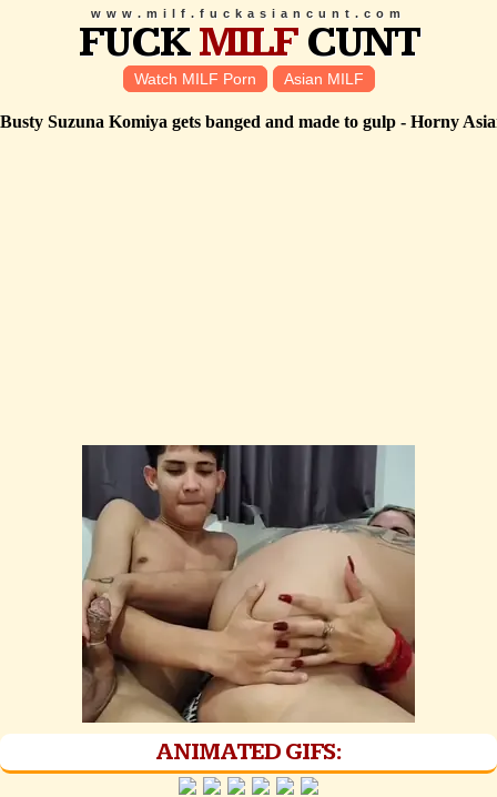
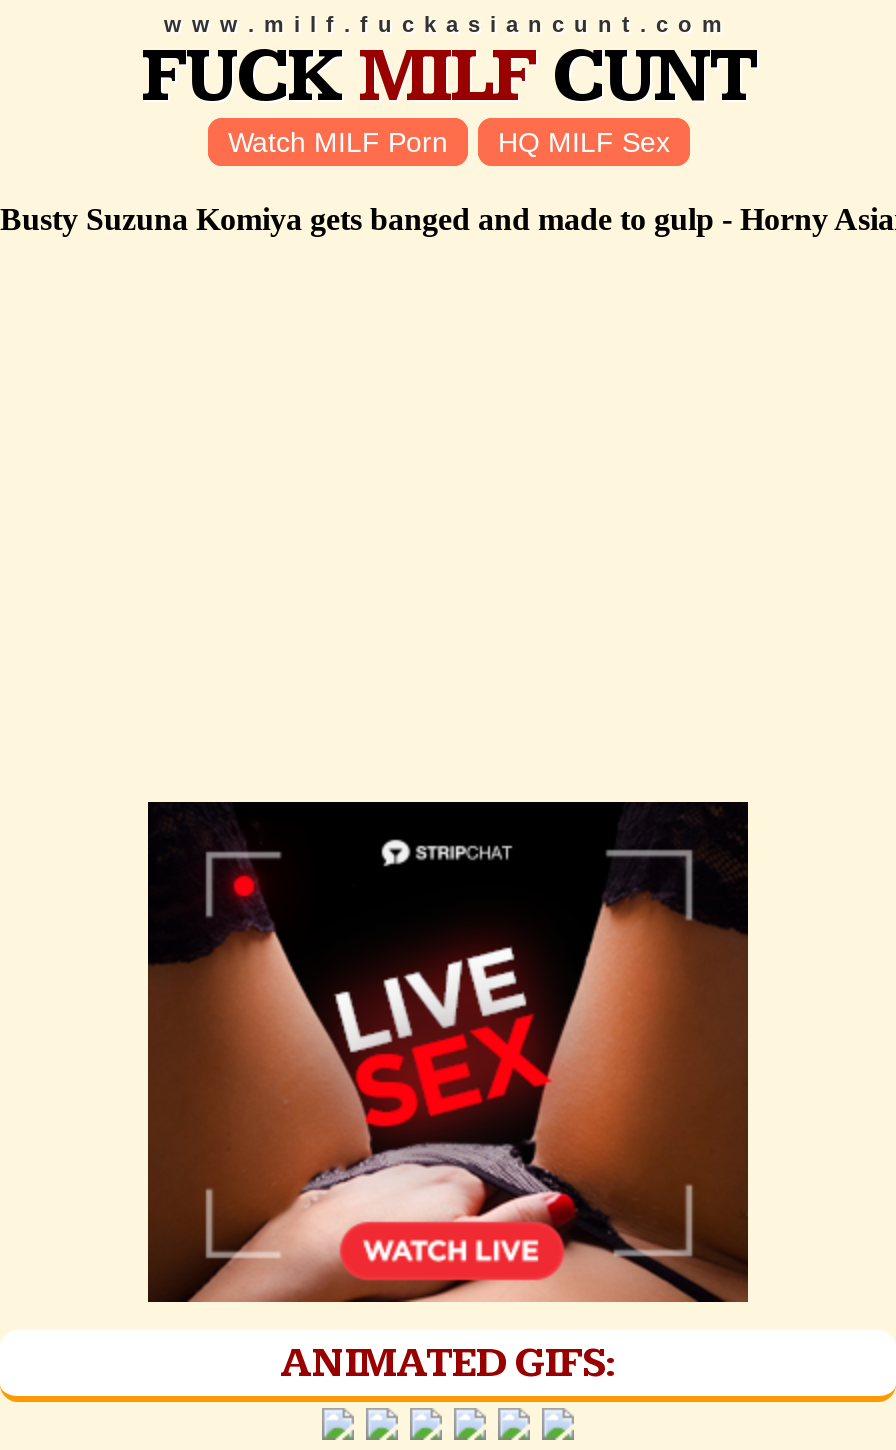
[284,70,364,88] Asian MILF -> [498,126,670,158] HQ MILF Sex
[82,444,415,724] [image] -> [146,800,750,1304] [image]

